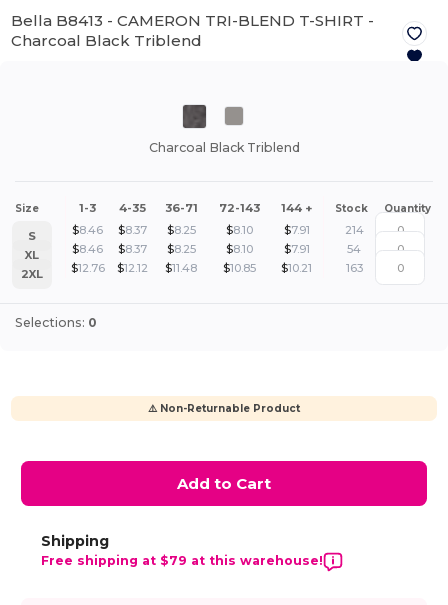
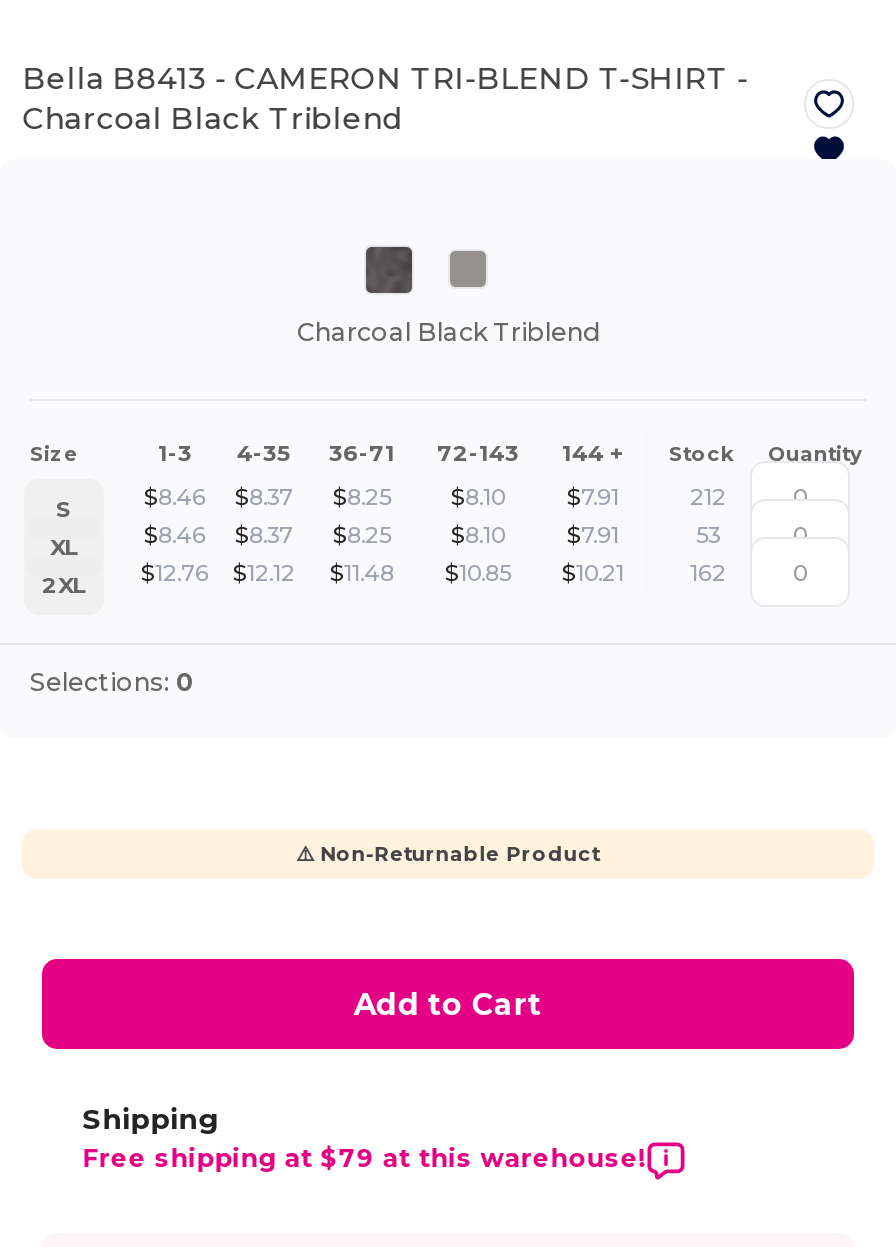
[344,223,363,237] 214 -> [690,484,726,512] 212
[347,242,361,256] 54 -> [696,522,720,550] 53
[345,261,362,275] 163 -> [690,560,726,588] 162

